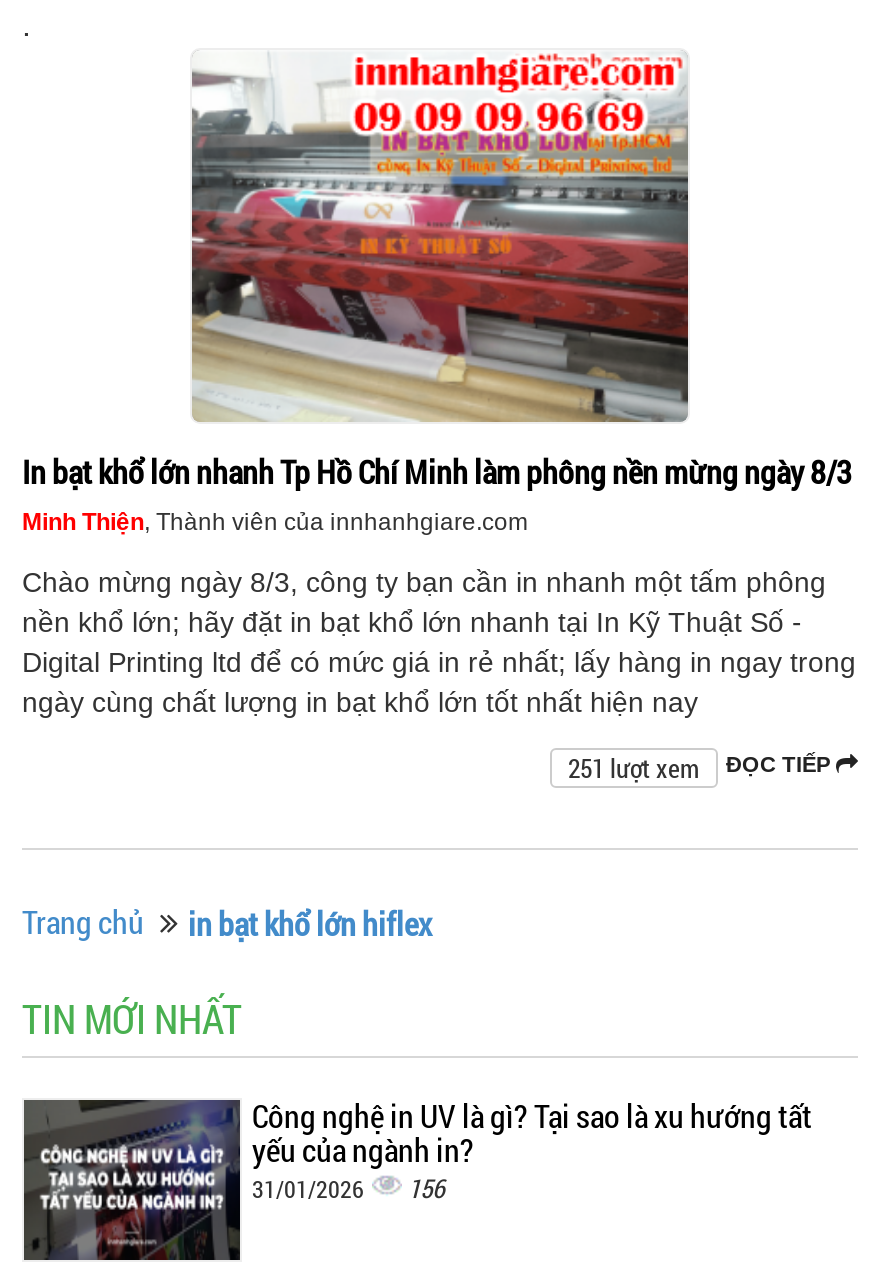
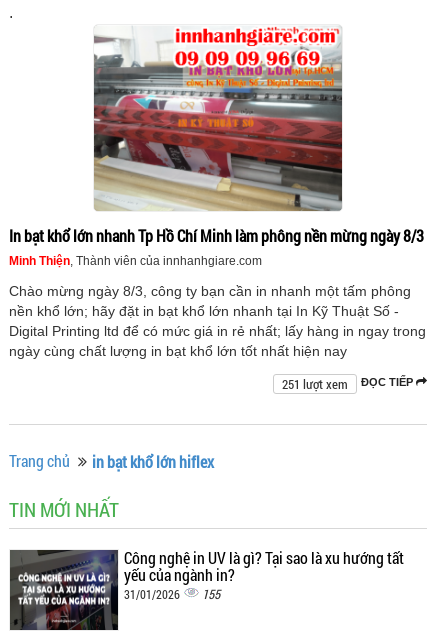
[252,1170,444,1206] 31/01/2026 156 -> [124,585,220,603] 31/01/2026 155

